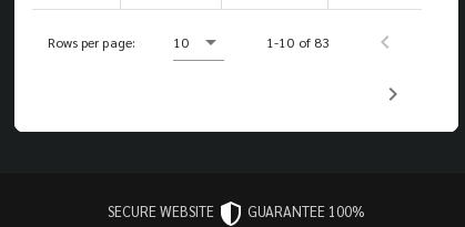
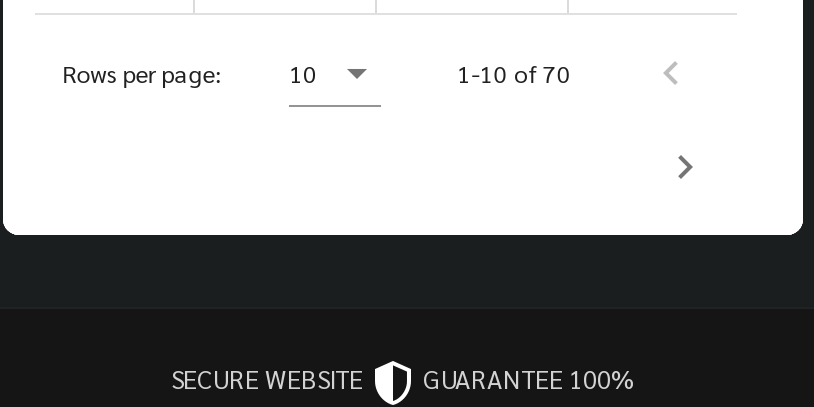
[266,33,330,51] 1-10 of 83 -> [457,57,571,89] 1-10 of 70

